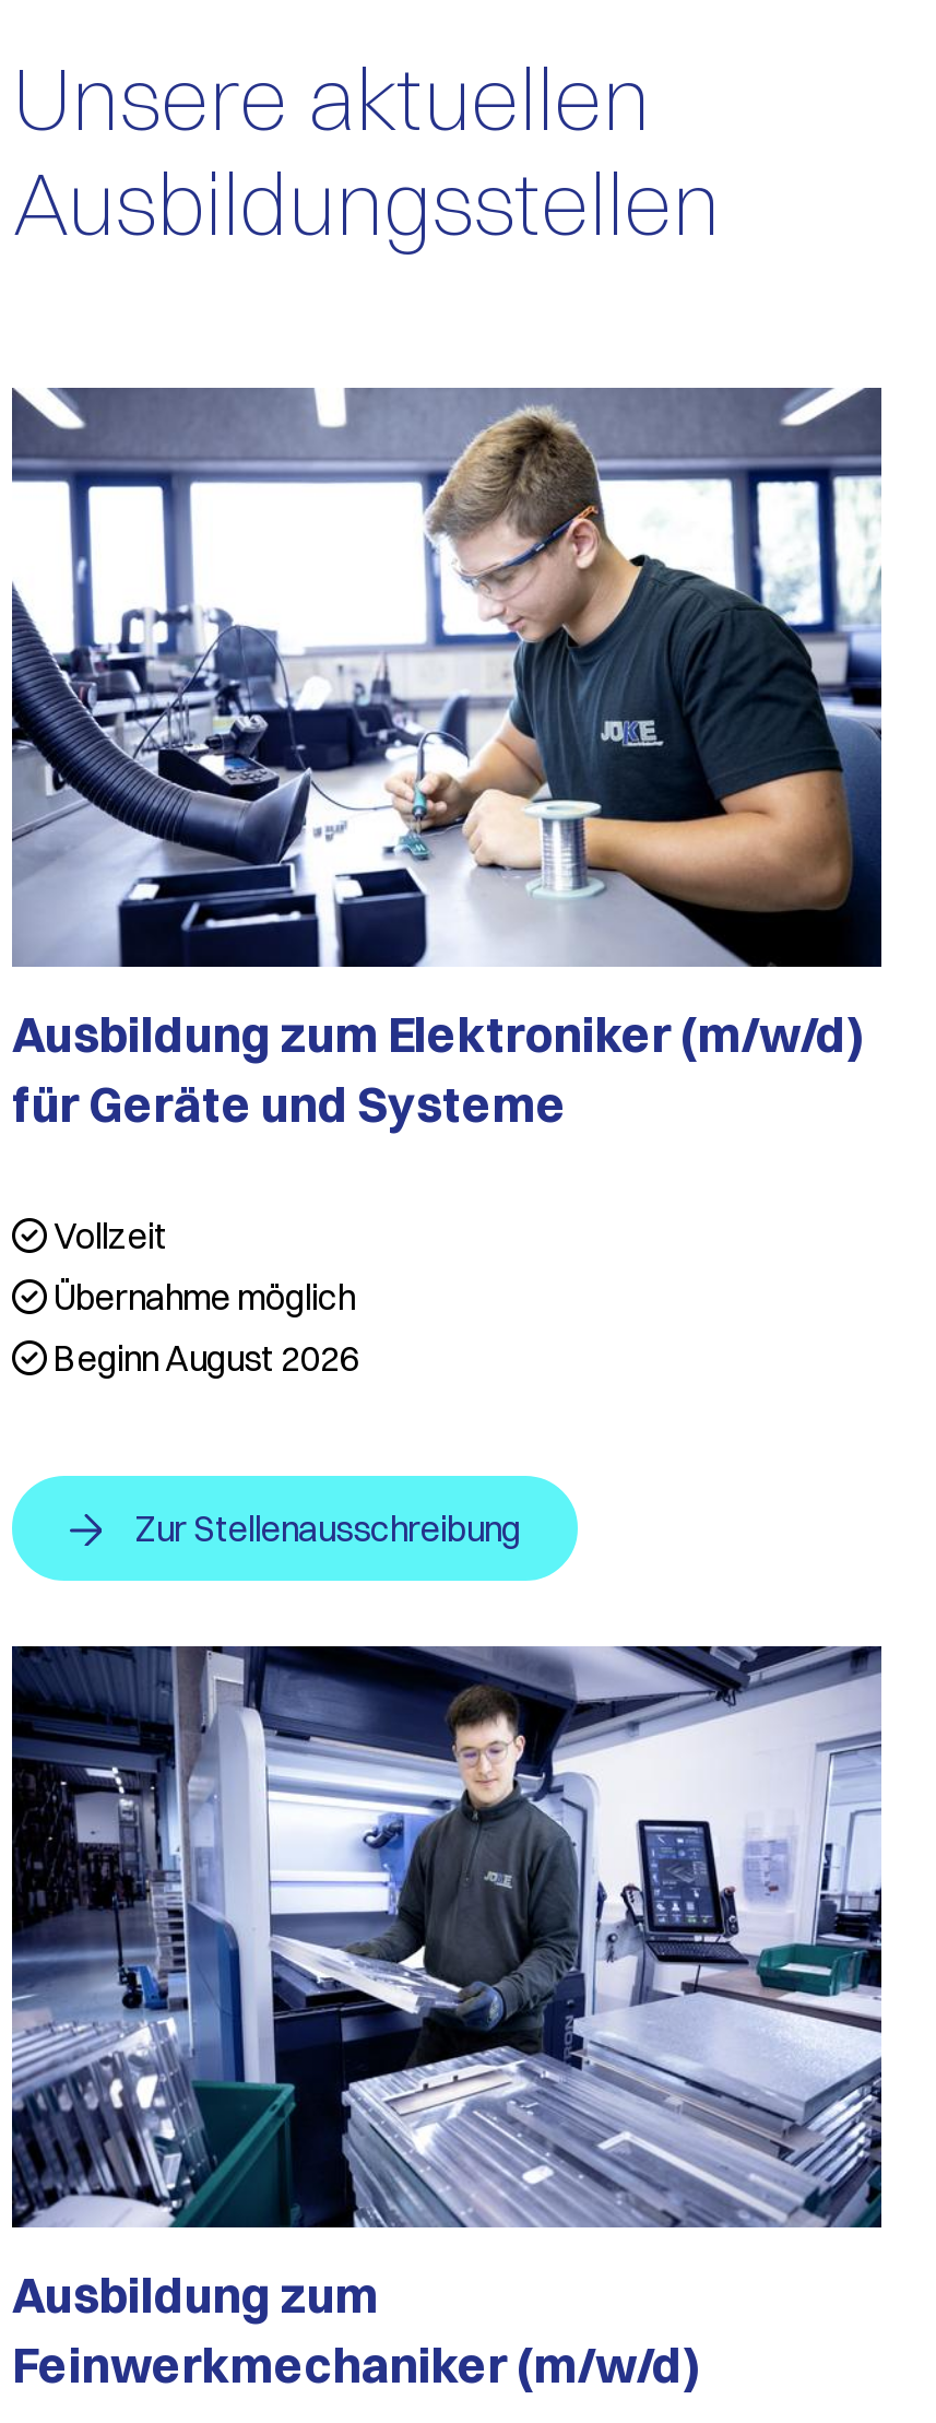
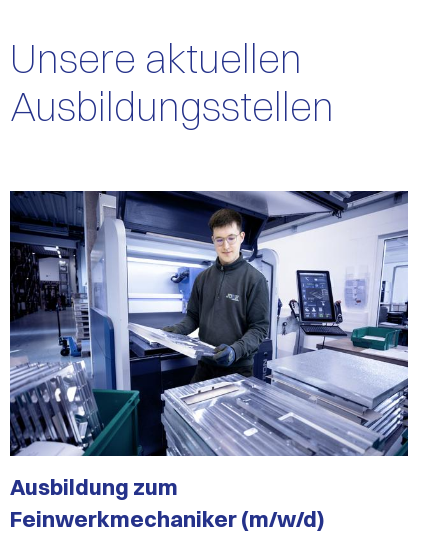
[10,386,884,1380] [image] | Ausbildung zum Elektroniker (m/w/d) | für Geräte und Systeme | Vollzeit | Übernahme möglich | Beginn August 2026 -> none
[134,1507,521,1551] Zur Stellenausschreibung -> none

